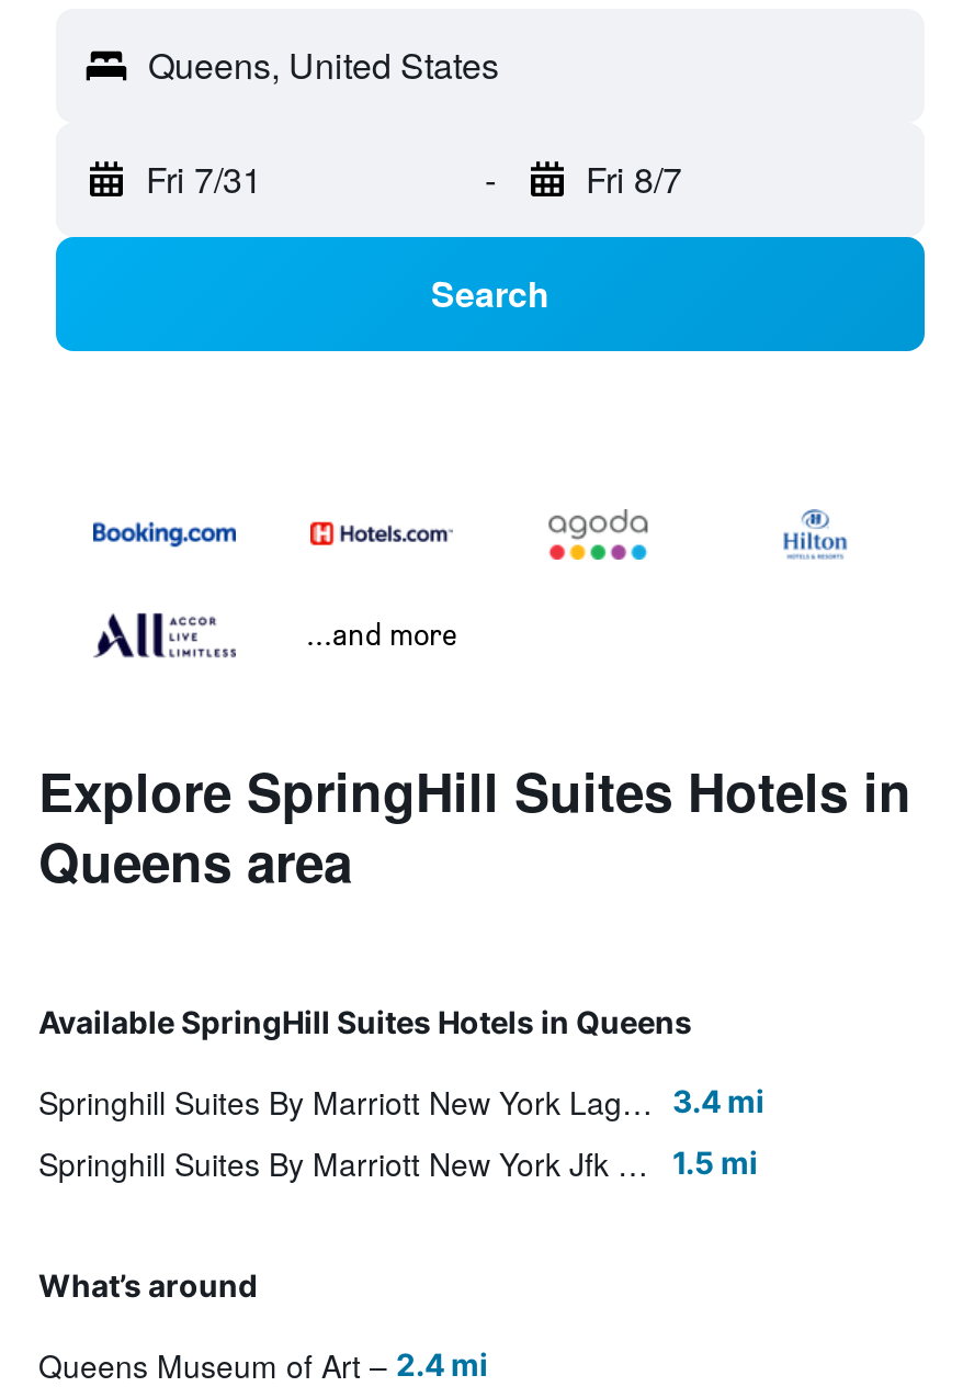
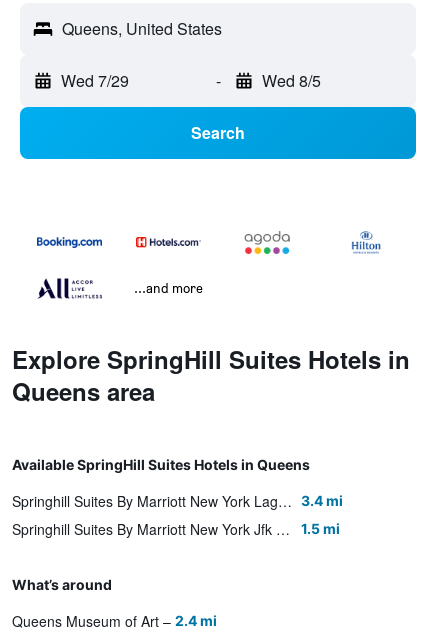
[146,154,262,205] Fri 7/31 -> [61,69,129,92] Wed 7/29
[586,154,682,205] Fri 8/7 -> [261,69,320,92] Wed 8/5

